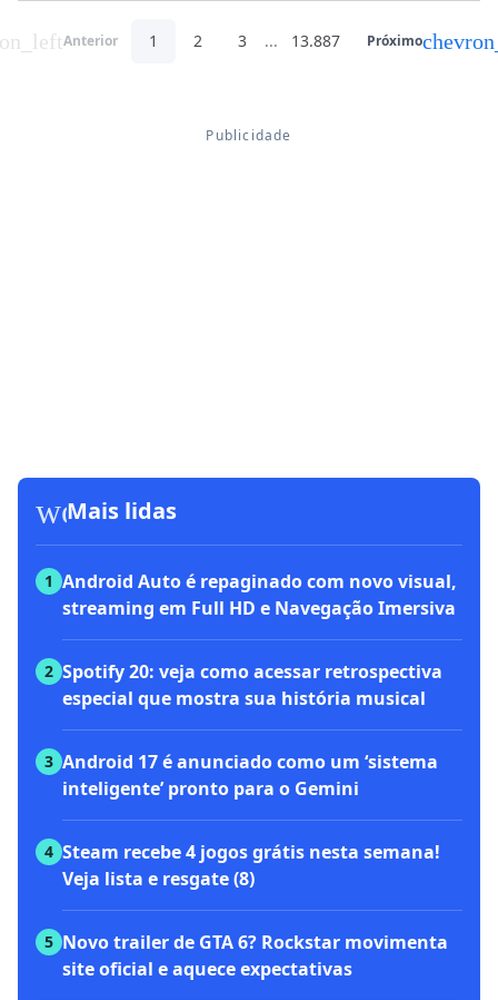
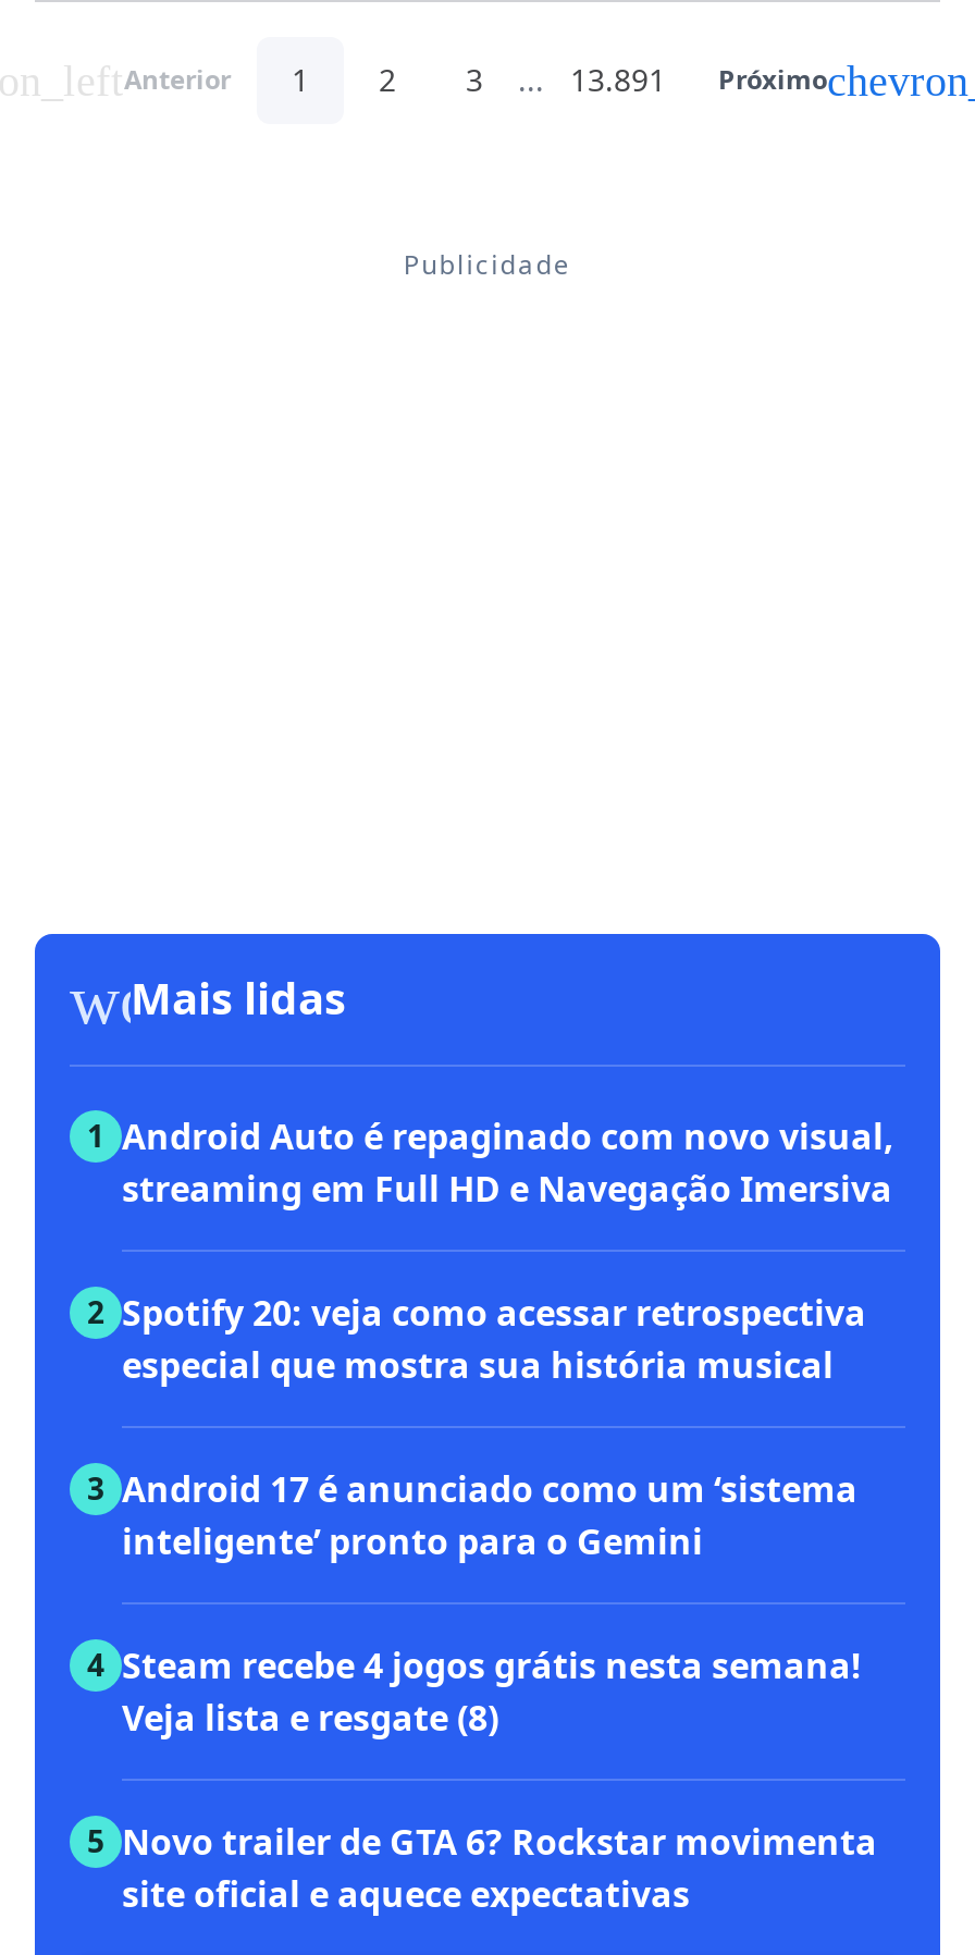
[291,30,340,51] 13.887 -> [570,59,666,100] 13.891

